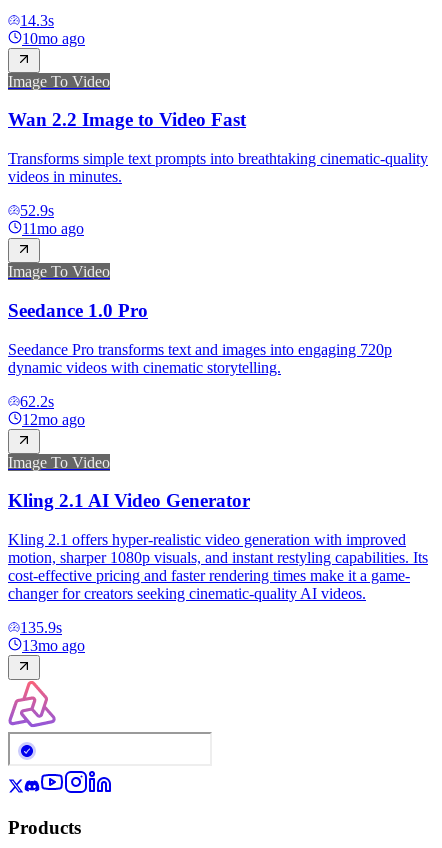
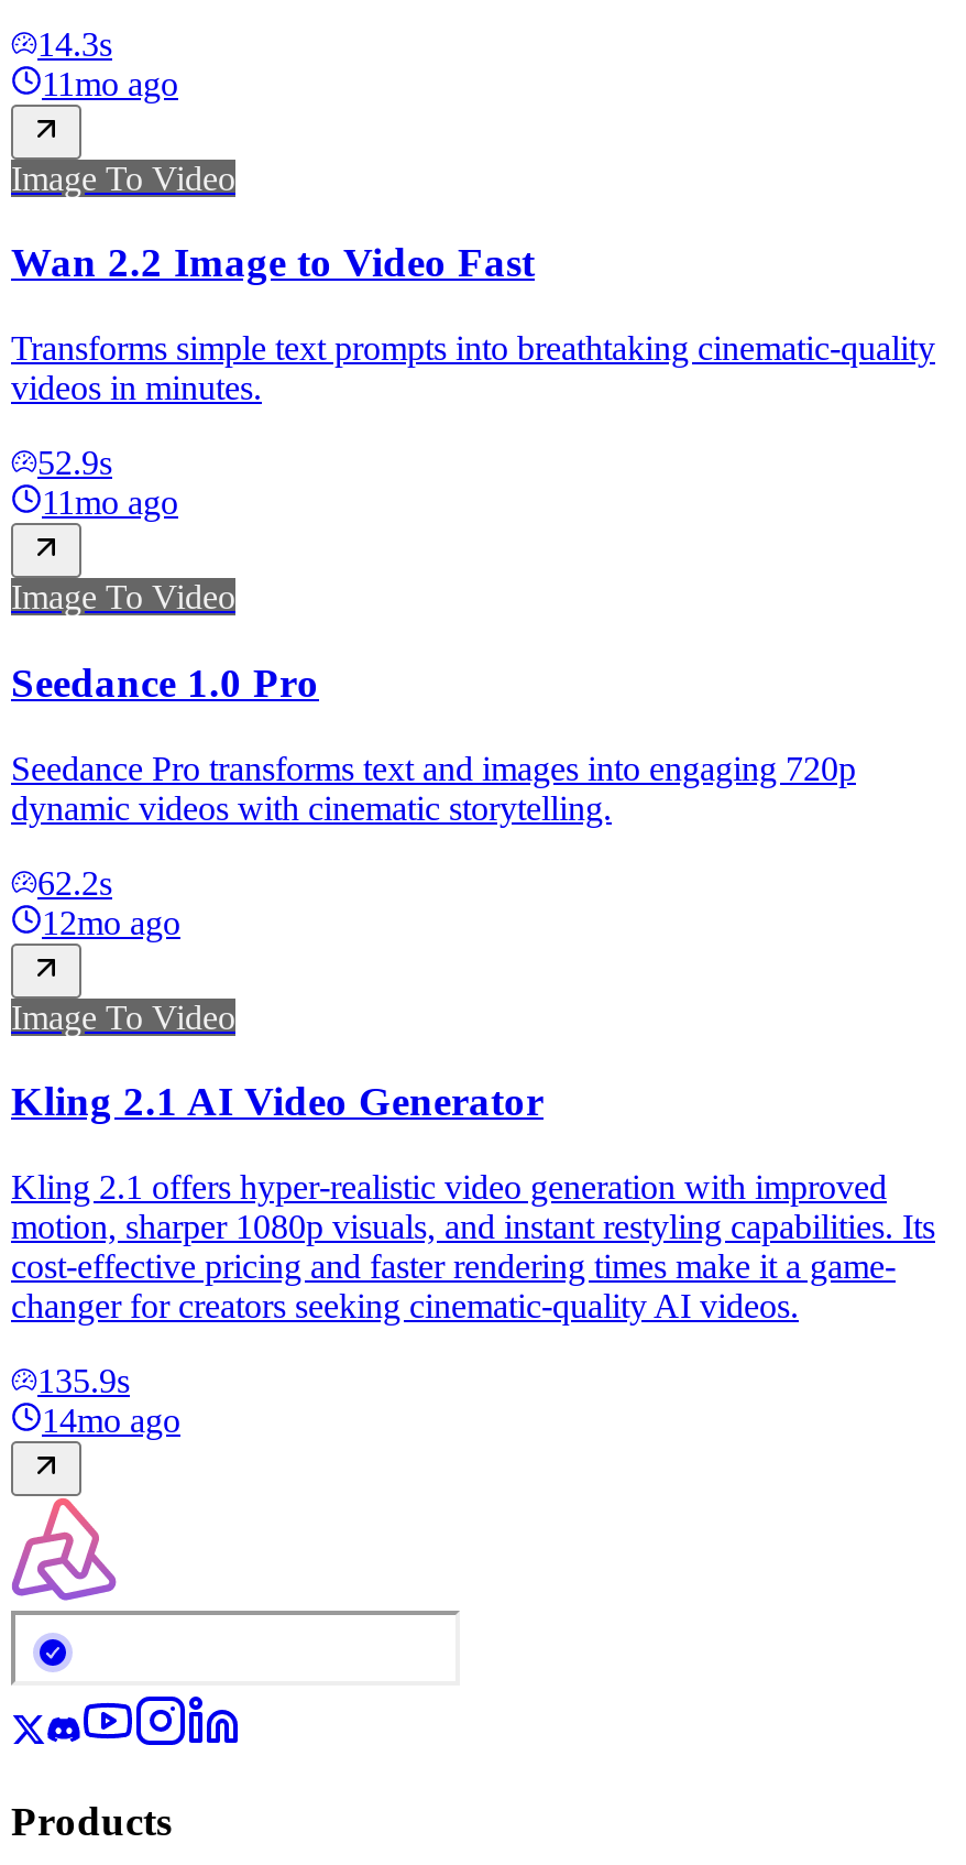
[22,30,85,47] 10mo ago -> [42,64,178,102] 11mo ago
[22,637,85,654] 13mo ago -> [42,1402,180,1439] 14mo ago

